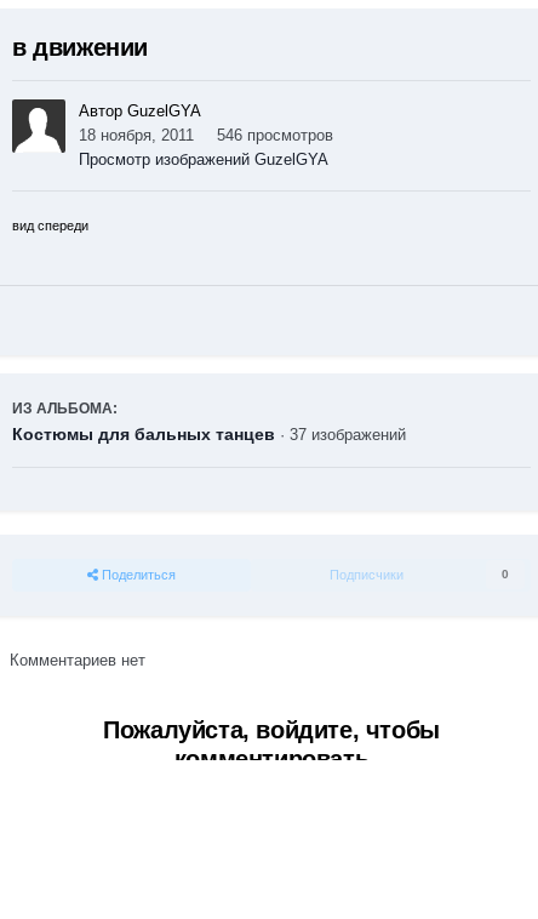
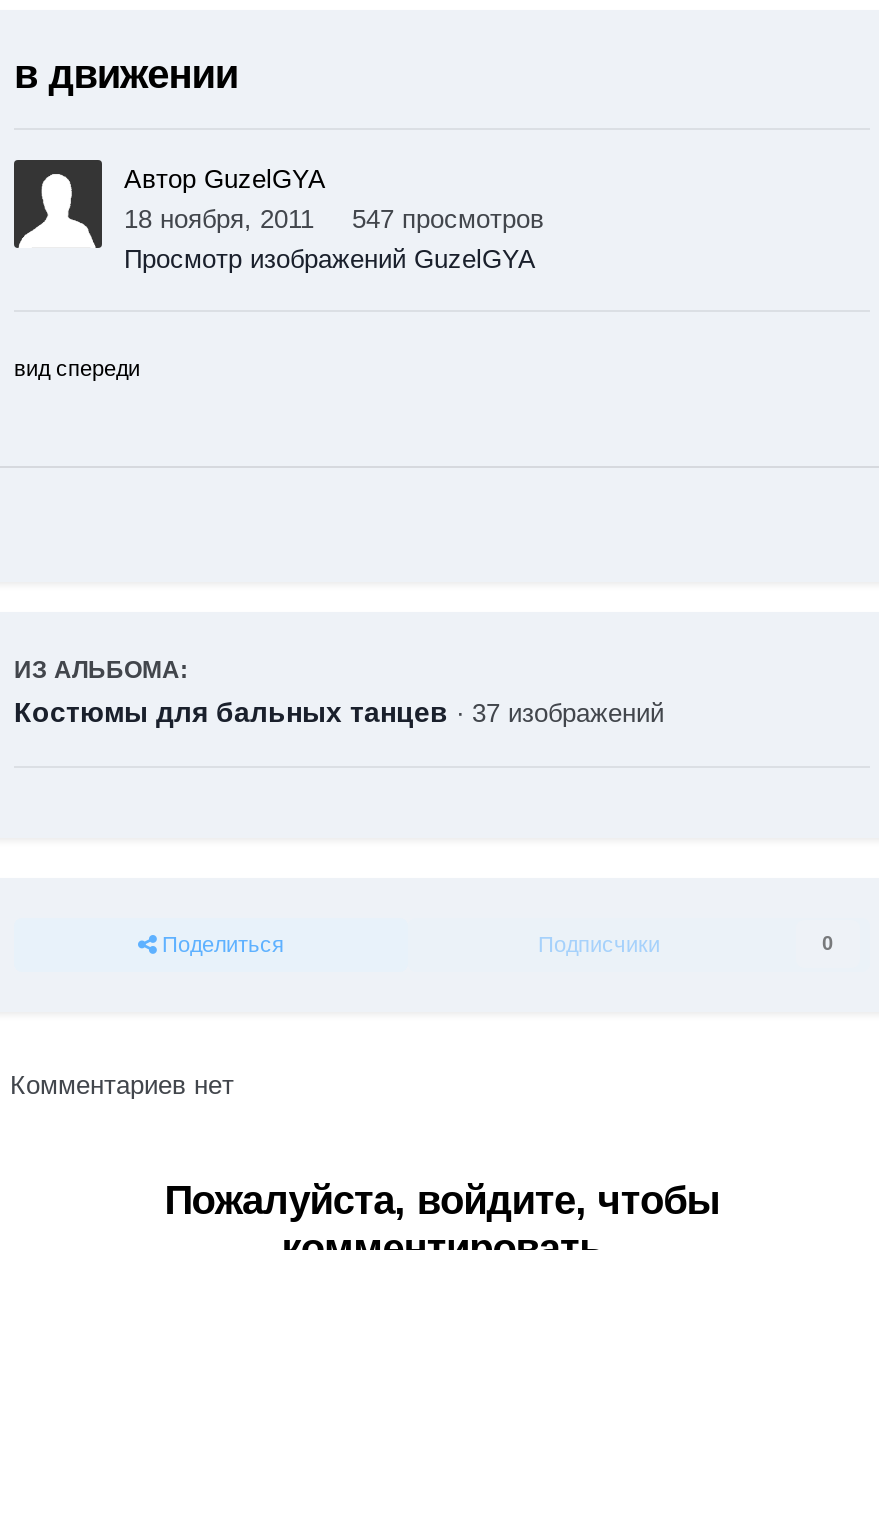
[79,126,333,145] 18 ноября, 2011 546 просмотров -> [124,205,544,235] 18 ноября, 2011 547 просмотров

